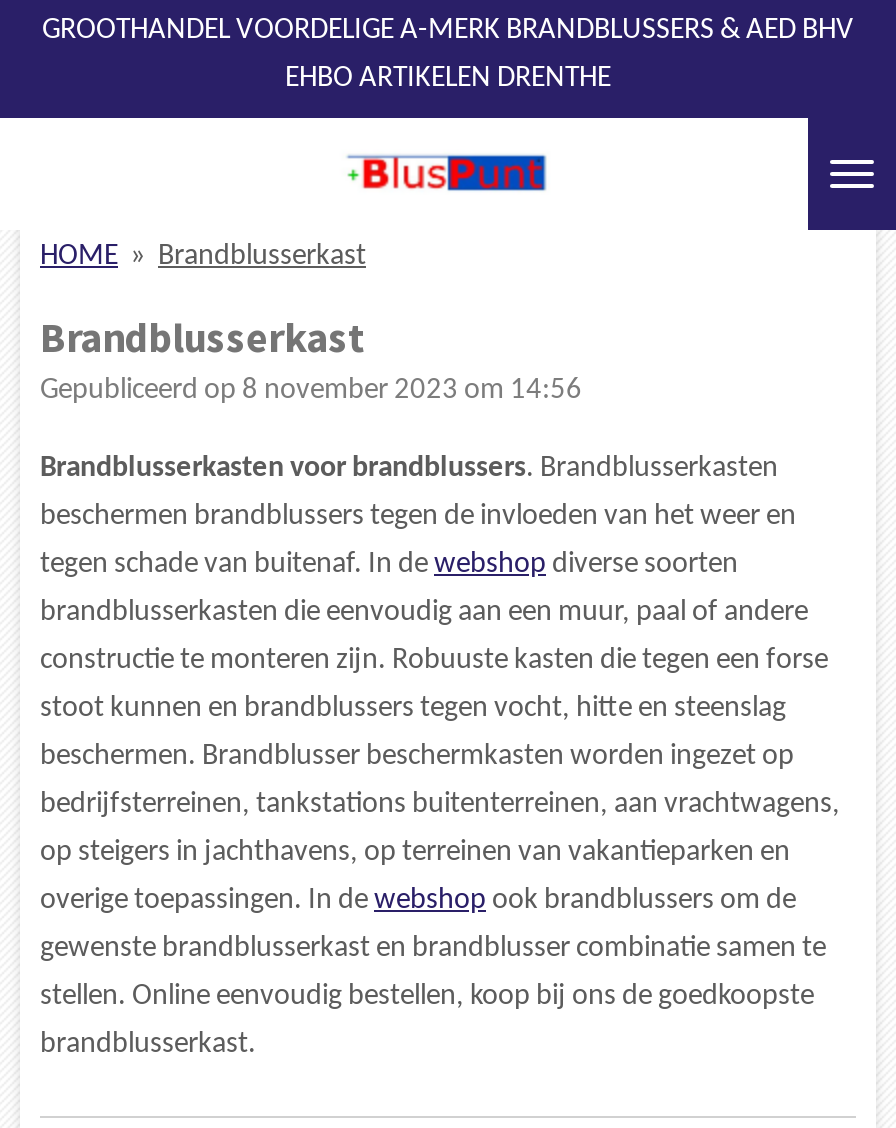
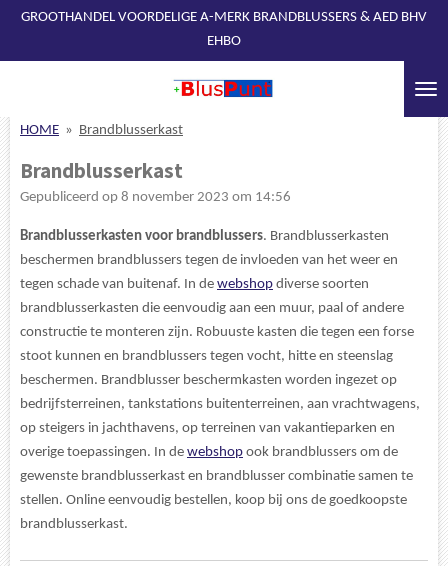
[285,63,611,93] EHBO ARTIKELEN DRENTHE -> [207,33,241,48] EHBO

